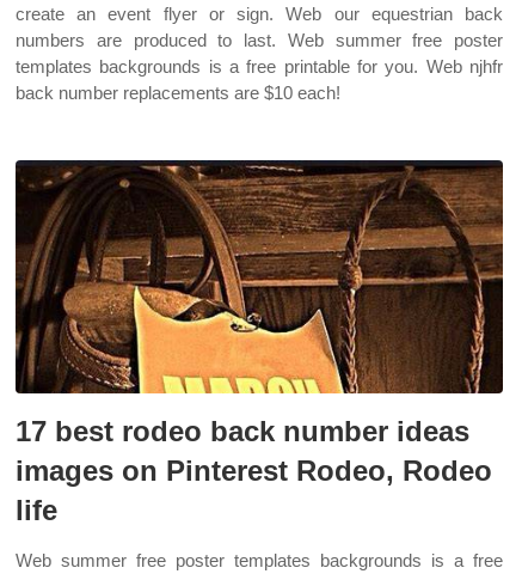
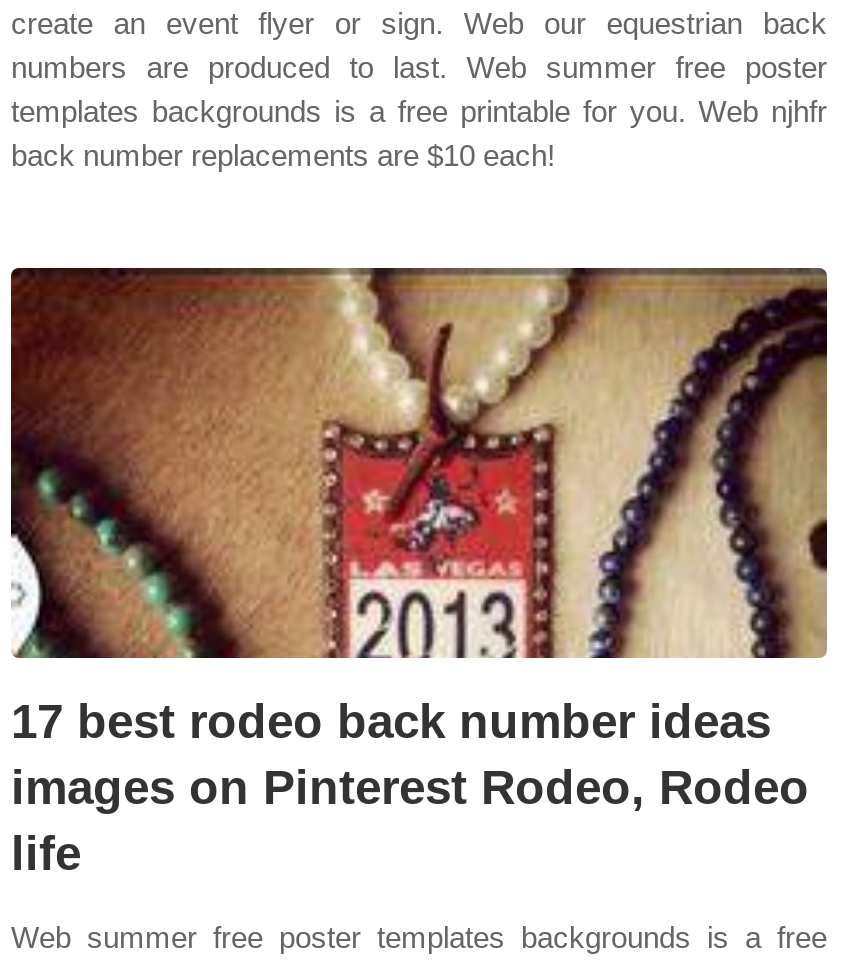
[14,159,504,395] [image] -> [11,266,829,660] [image]

